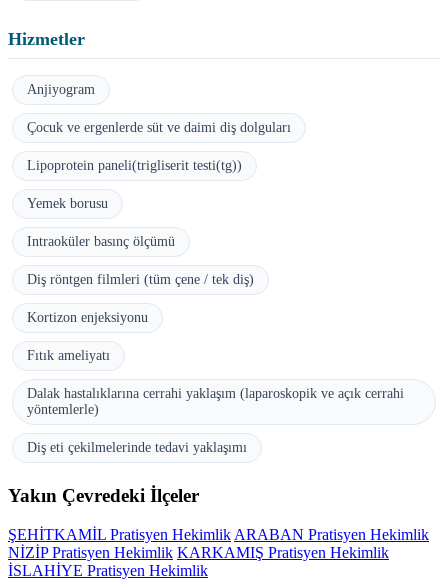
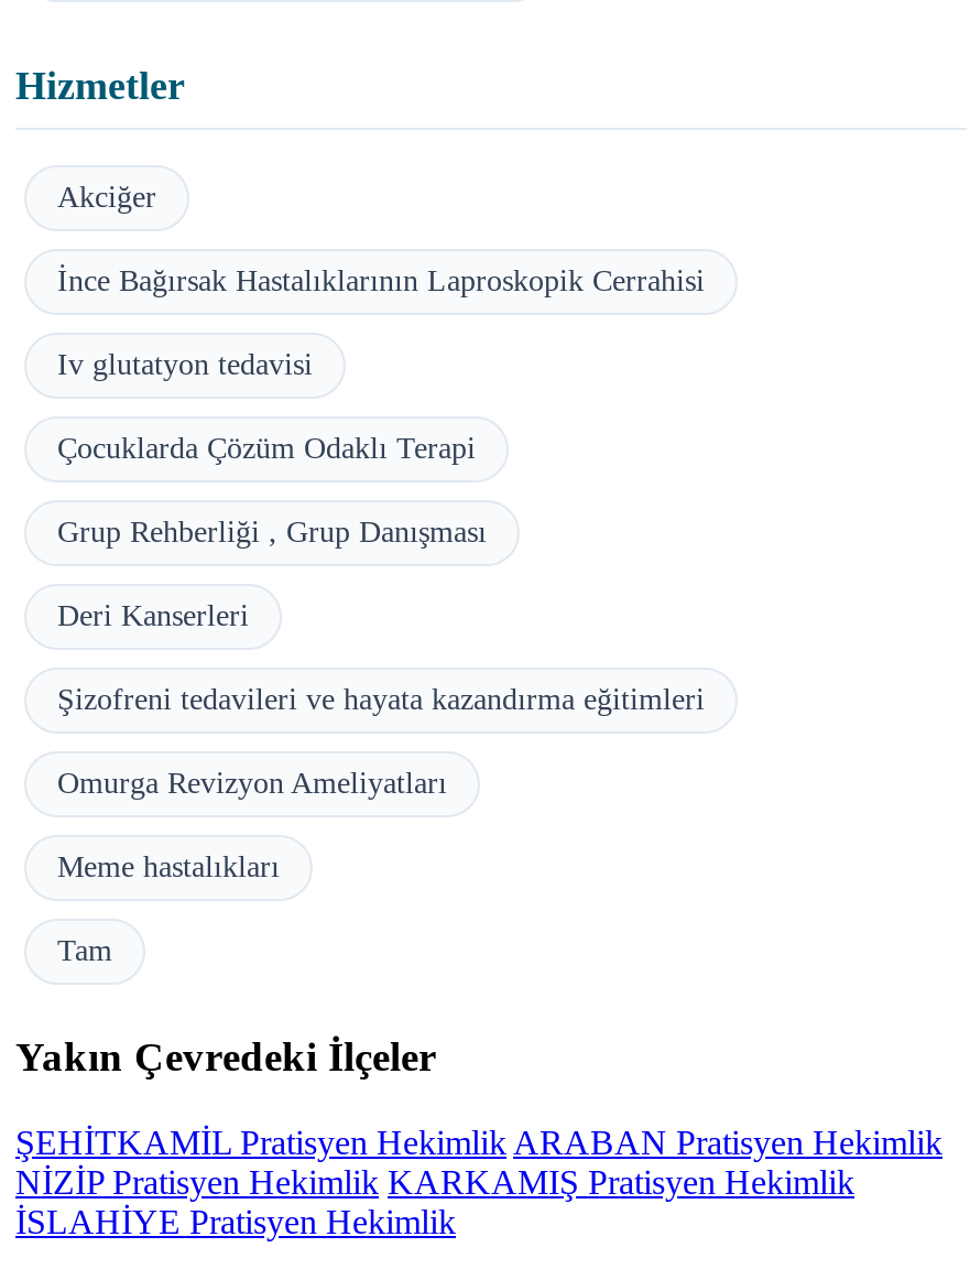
[27,82,95,97] Anjiyogram -> [57,180,156,213] Akciğer
[27,120,291,135] Çocuk ve ergenlerde süt ve daimi diş dolguları -> [57,263,705,297] İnce Bağırsak Hastalıklarının Laproskopik Cerrahisi
[27,158,242,173] Lipoprotein paneli(trigliserit testi(tg)) -> [57,347,313,380] Iv glutatyon tedavisi
[27,196,108,211] Yemek borusu -> [57,431,476,464] Çocuklarda Çözüm Odaklı Terapi
[27,234,175,249] Intraoküler basınç ölçümü -> [57,515,487,548] Grup Rehberliği , Grup Danışması
[27,272,254,287] Diş röntgen filmleri (tüm çene / tek diş) -> [57,598,249,631] Deri Kanserleri
[27,310,148,325] Kortizon enjeksiyonu -> [57,682,705,715] Şizofreni tedavileri ve hayata kazandırma eğitimleri
[27,348,110,363] Fıtık ameliyatı -> [57,766,447,799] Omurga Revizyon Ameliyatları
[27,386,404,417] Dalak hastalıklarına cerrahi yaklaşım (laparoskopik ve açık cerrahi | yöntemlerle) -> [57,850,280,883] Meme hastalıkları
[27,440,247,455] Diş eti çekilmelerinde tedavi yaklaşımı -> [57,933,112,966] Tam

